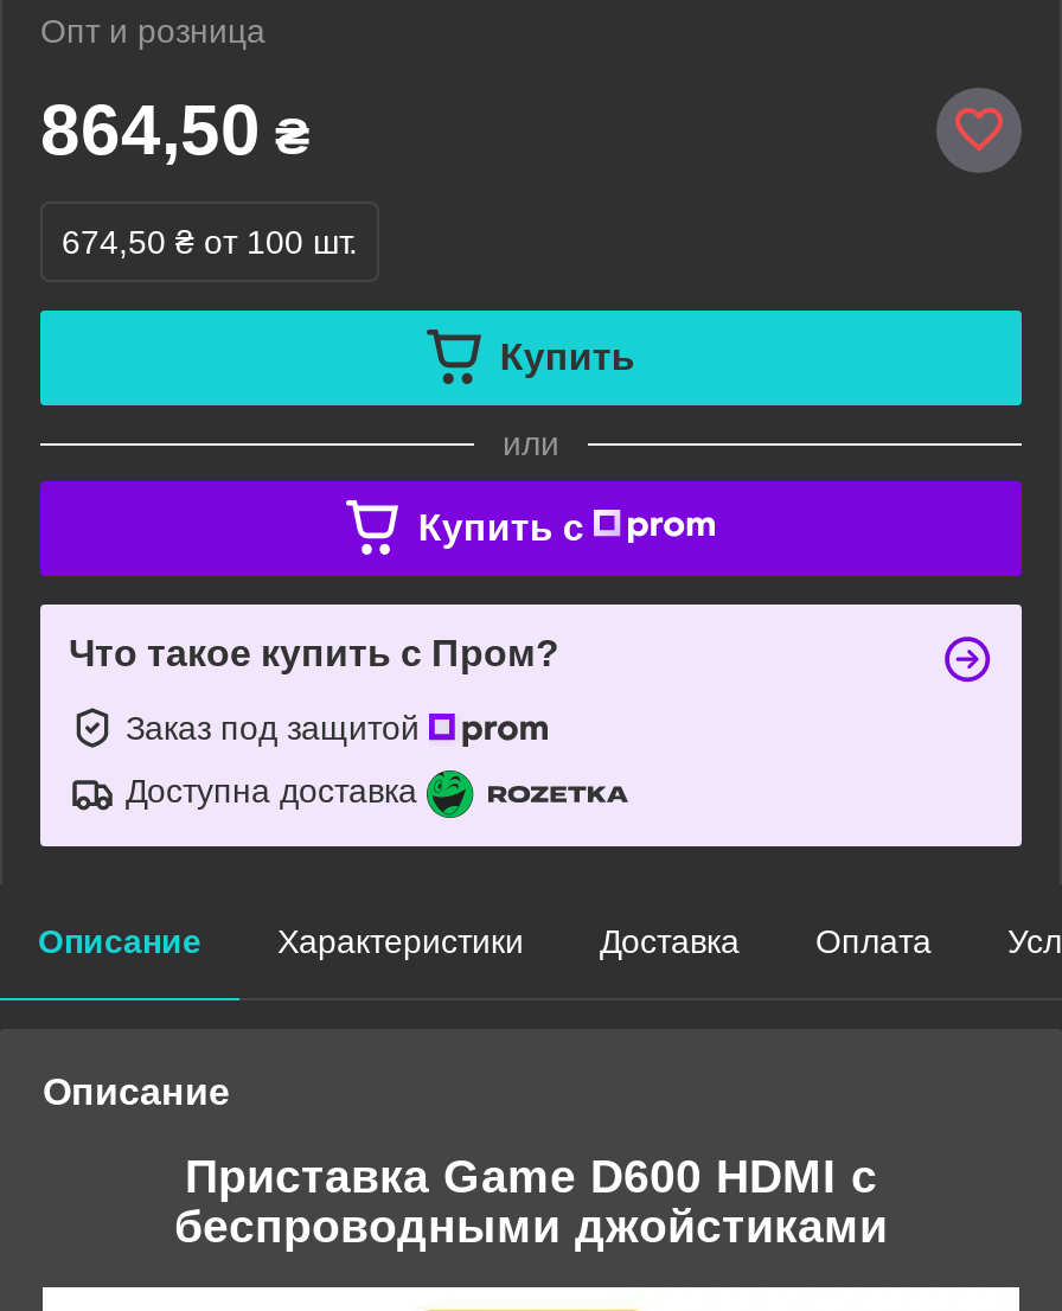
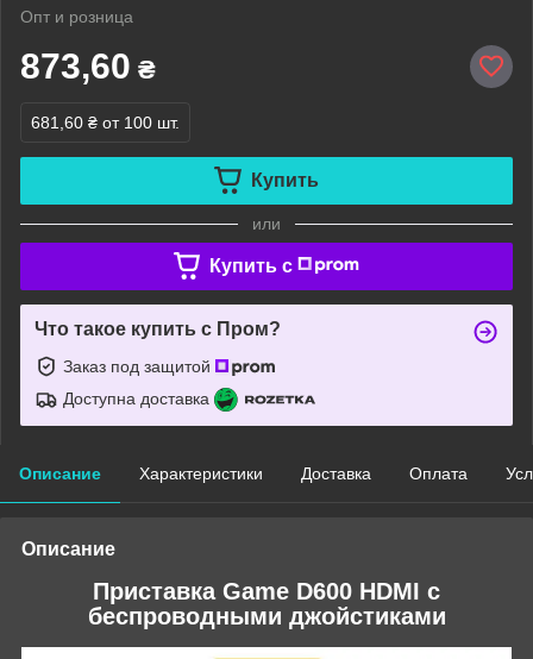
[40,90,311,168] 864,50 ₴ -> [20,46,156,85] 873,60 ₴
[62,222,358,260] 674,50 ₴ от 100 шт. -> [31,113,180,132] 681,60 ₴ от 100 шт.

